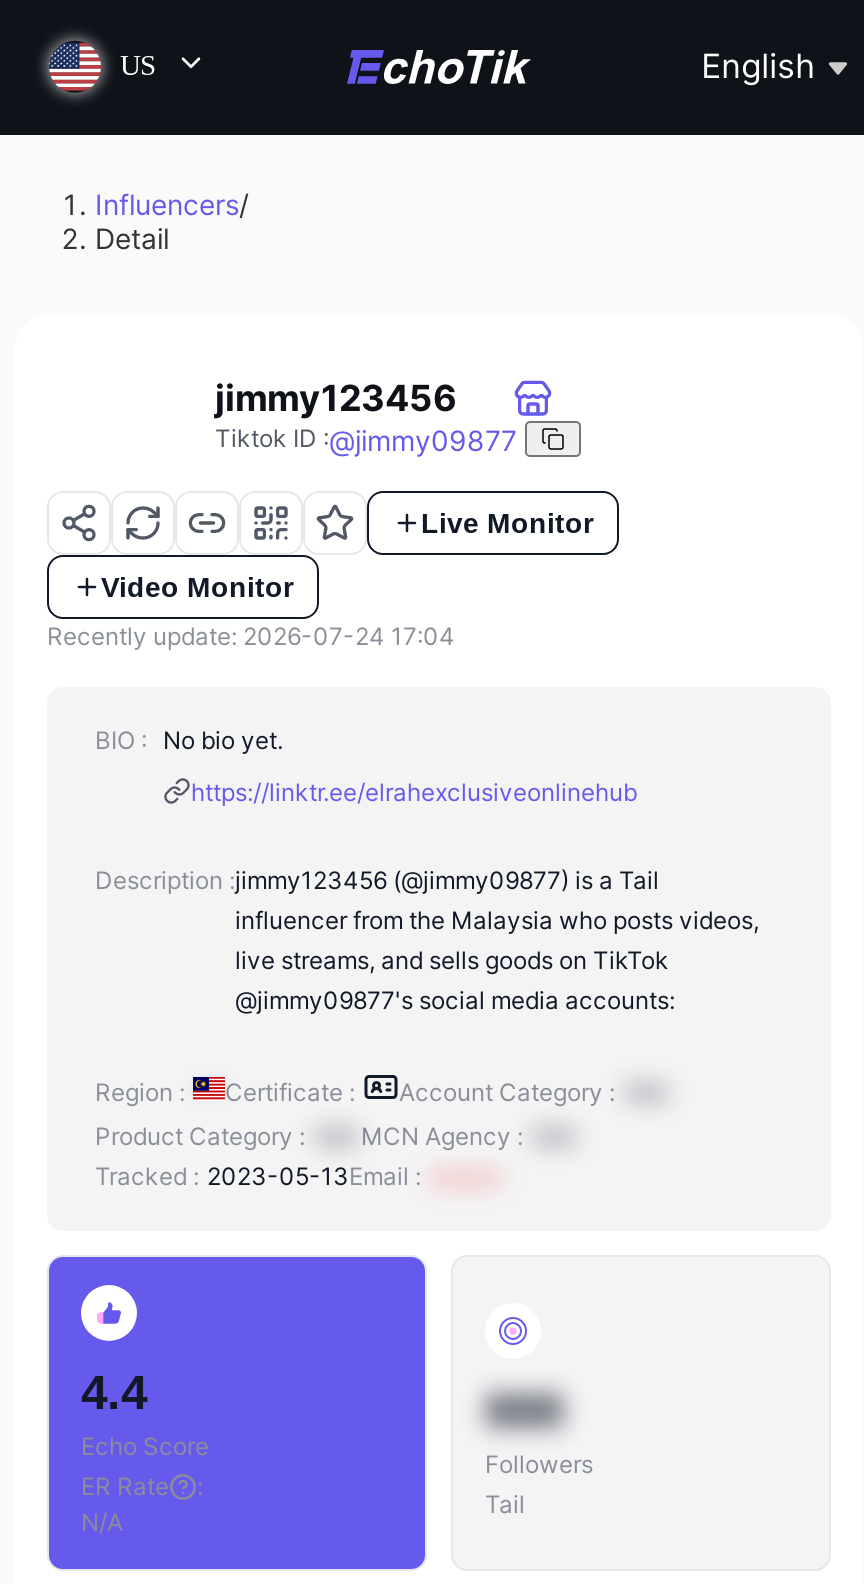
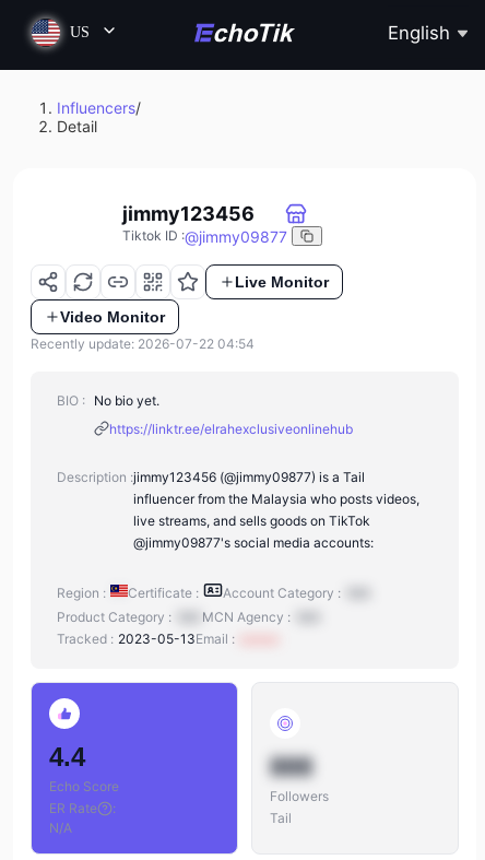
[47,622,455,652] Recently update: 2026-07-24 17:04 -> [31,336,255,352] Recently update: 2026-07-22 04:54

